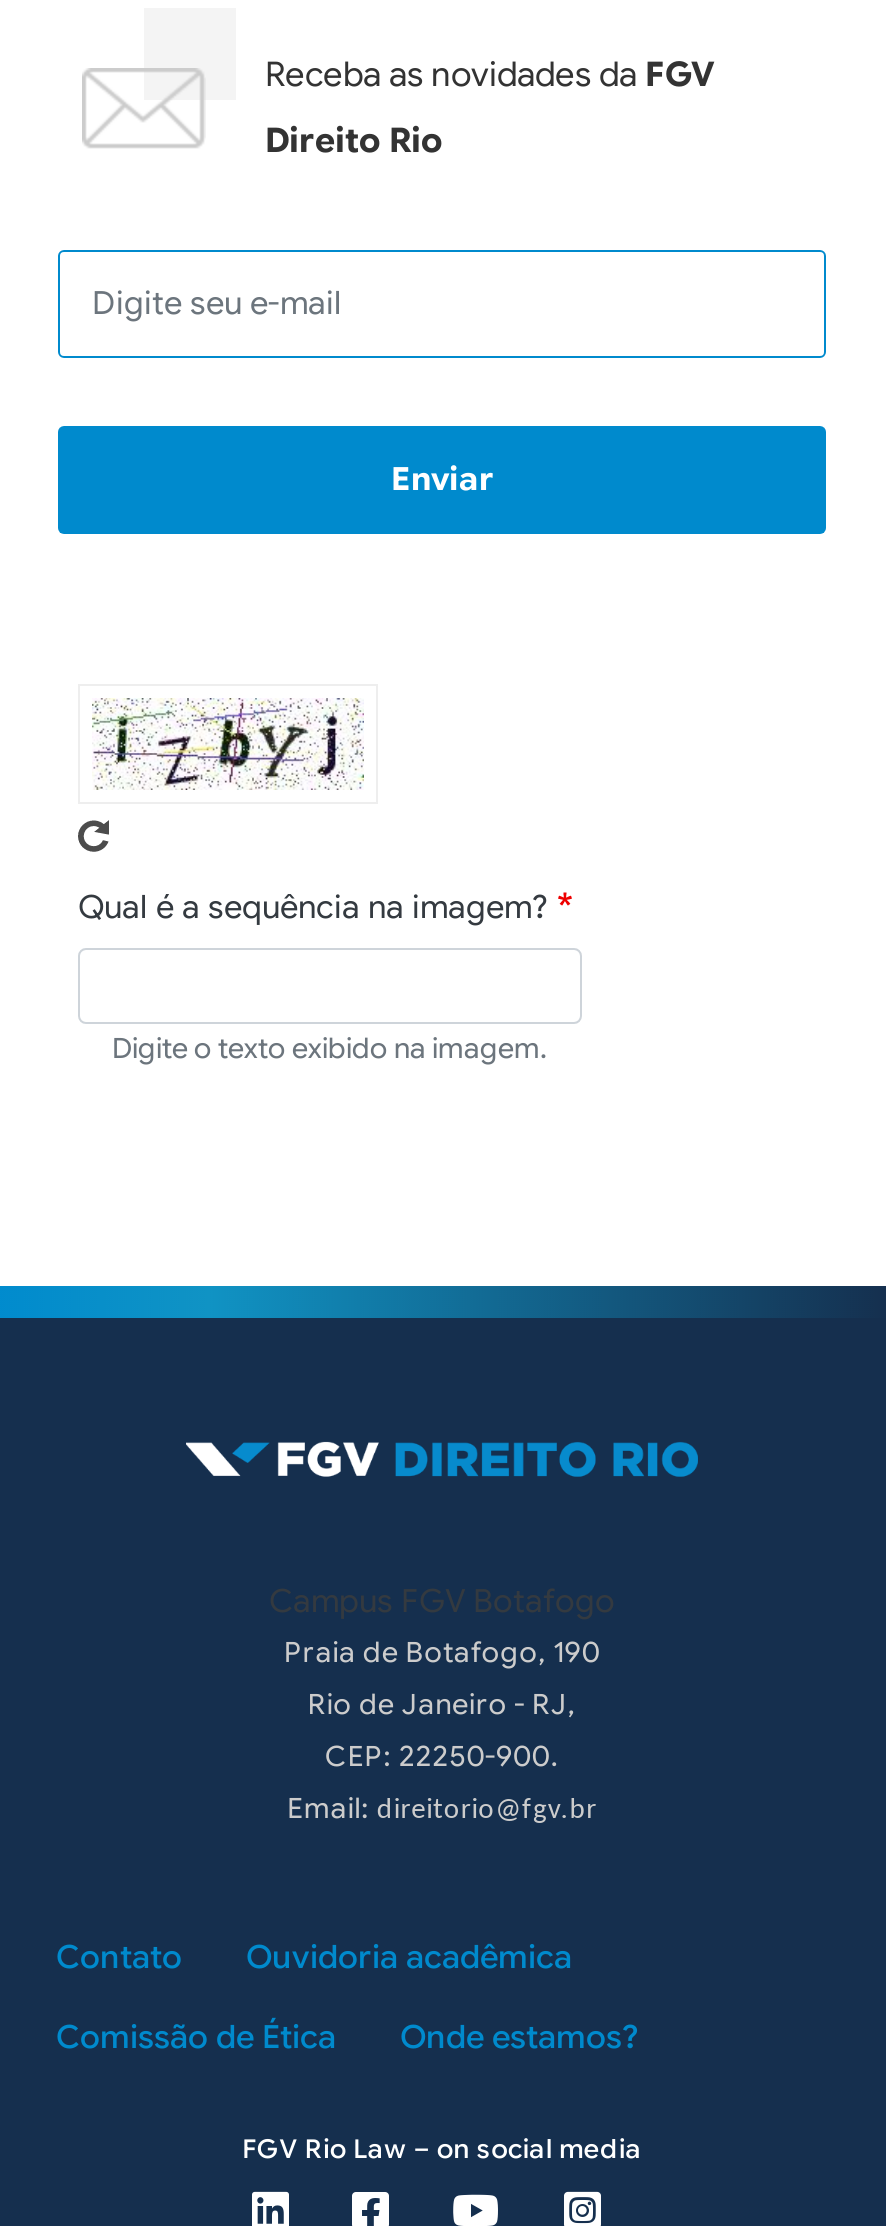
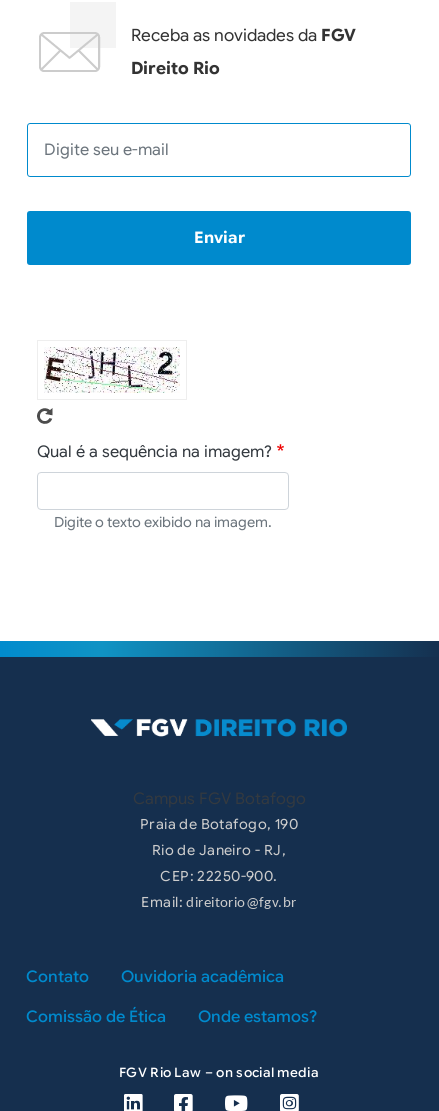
[96,704,364,786] [image] -> [45,350,177,393] [image]

